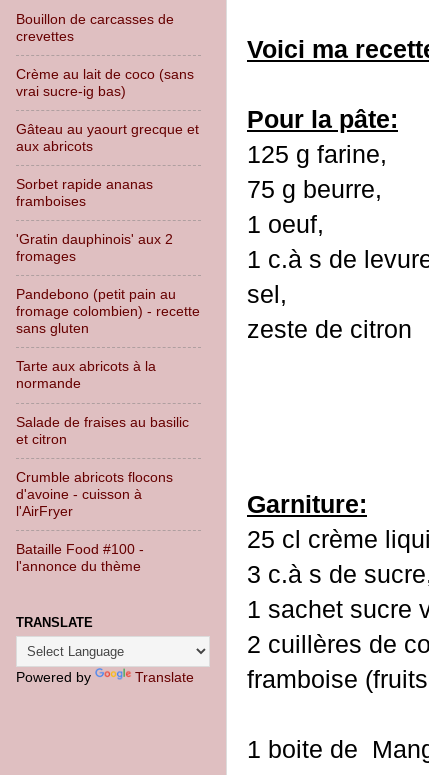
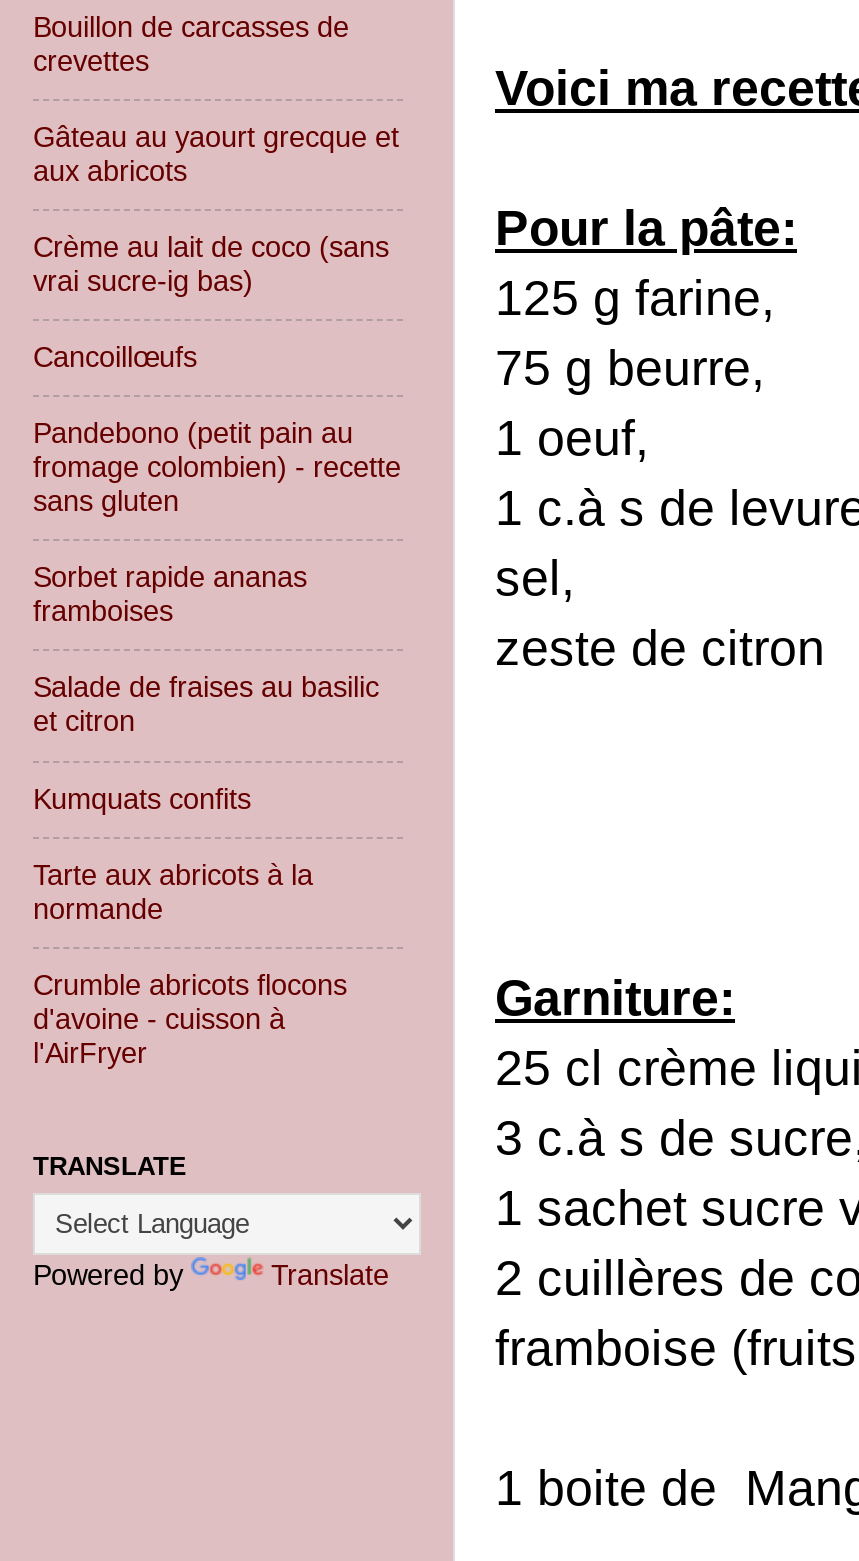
moved [16,66,194,99] -> [33,231,389,297]: Crème au lait de coco (sans | vrai sucre-ig bas)
moved [16,121,199,154] -> [33,120,399,186]: Gâteau au yaourt grecque et | aux abricots
moved [16,176,153,209] -> [33,562,307,628]: Sorbet rapide ananas | framboises
[16,231,173,264] 'Gratin dauphinois' aux 2 | fromages -> [33,341,197,373] Cancoillœufs
moved [16,286,200,336] -> [33,417,401,517]: Pandebono (petit pain au | fromage colombien) - recette | sans gluten
none -> [33,782,251,814] Kumquats confits
moved [16,358,156,391] -> [33,859,313,925]: Tarte aux abricots à la | normande
moved [16,414,189,447] -> [33,672,379,738]: Salade de fraises au basilic | et citron
moved [16,469,173,519] -> [33,969,347,1069]: Crumble abricots flocons | d'avoine - cuisson à | l'AirFryer
[16,541,144,574] Bataille Food #100 - | l'annonce du thème -> none
moved [16,615,194,685] -> [33,1151,389,1292]: TRANSLATE | Powered by | Translate

